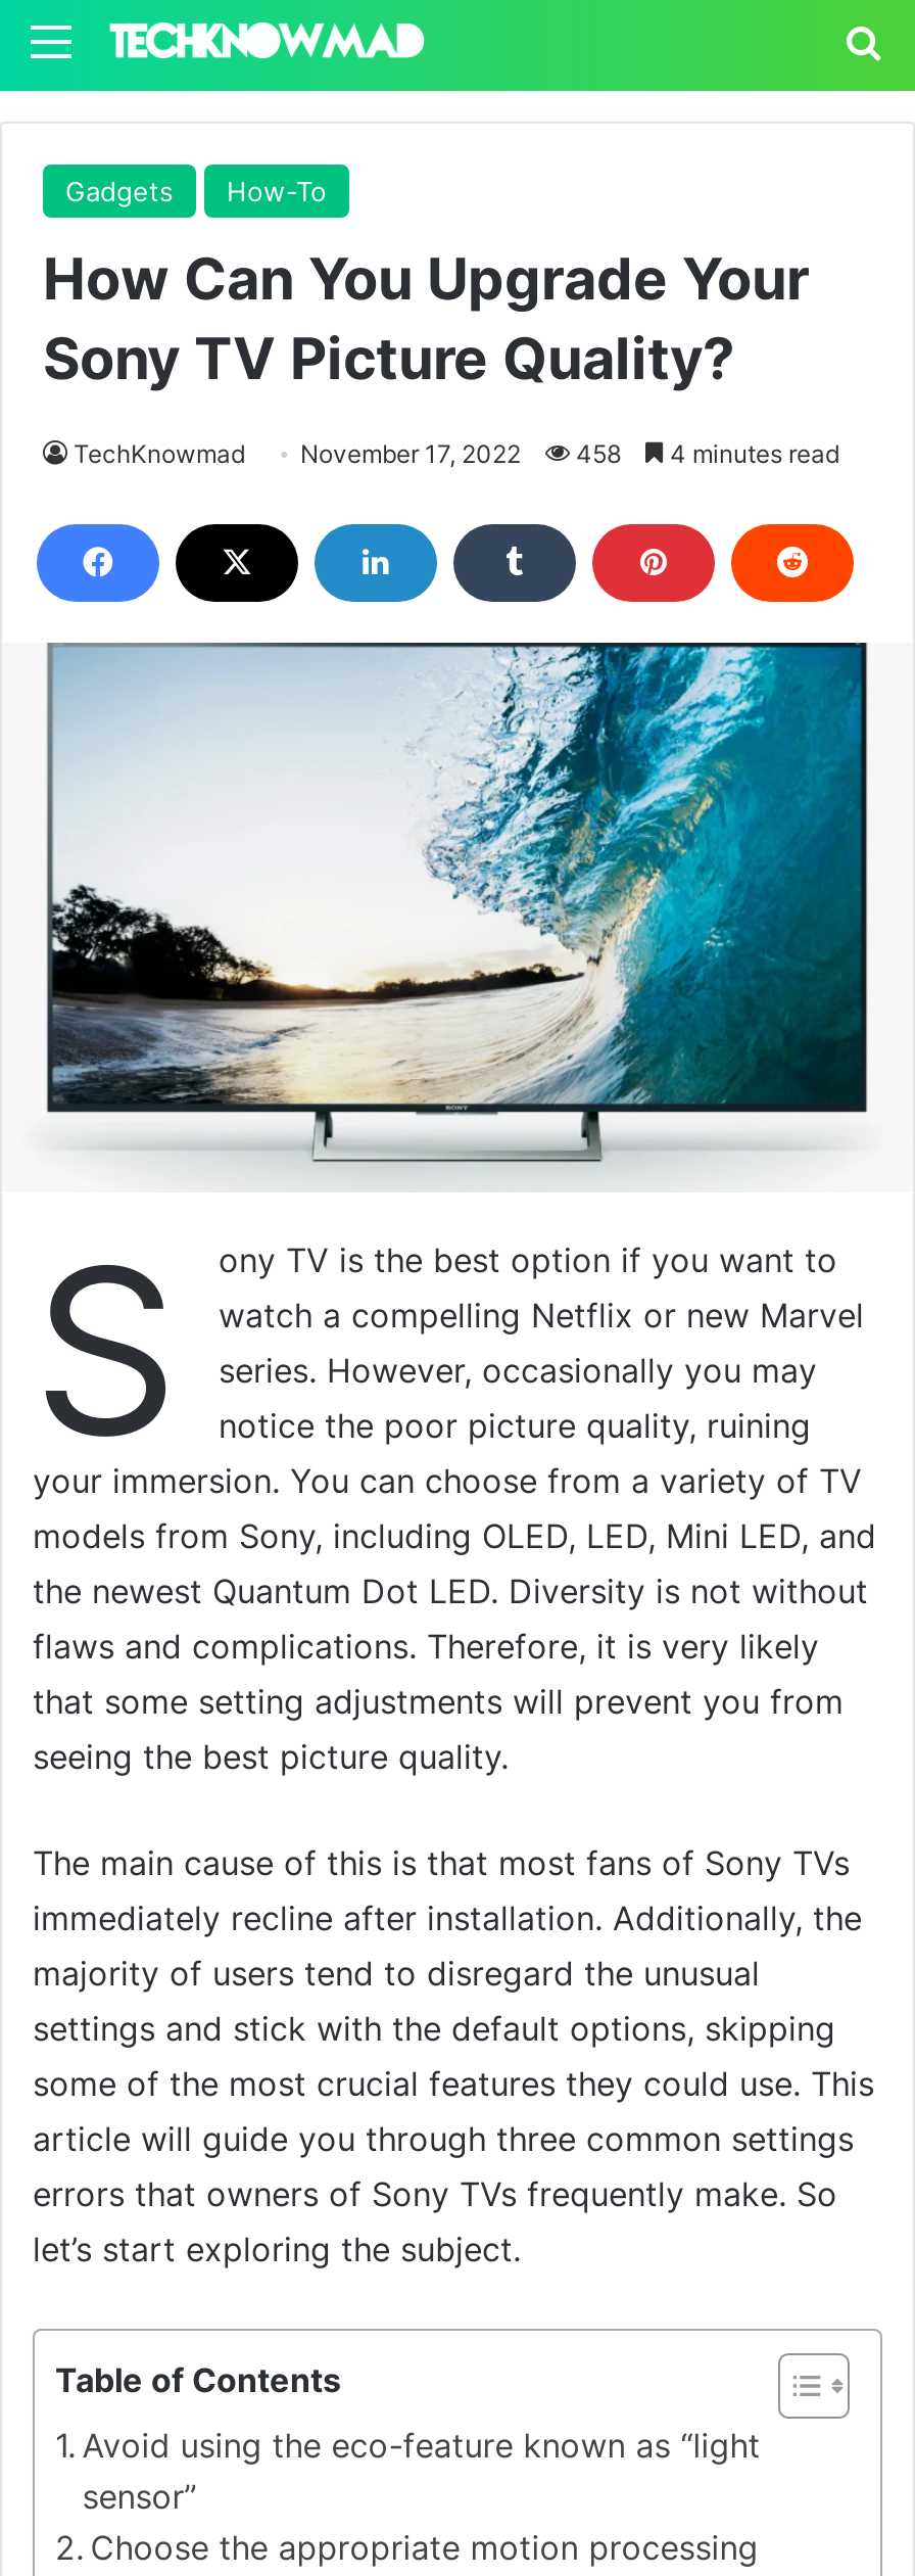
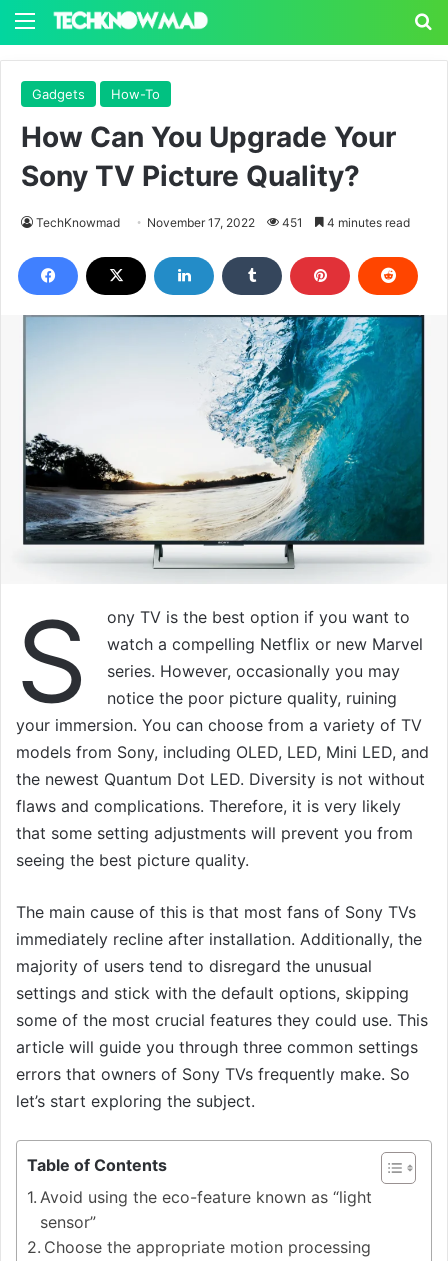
[74,439,839,469] TechKnowmad November 17, 2022 458 4 minutes read -> [36,215,410,230] TechKnowmad November 17, 2022 451 4 minutes read

